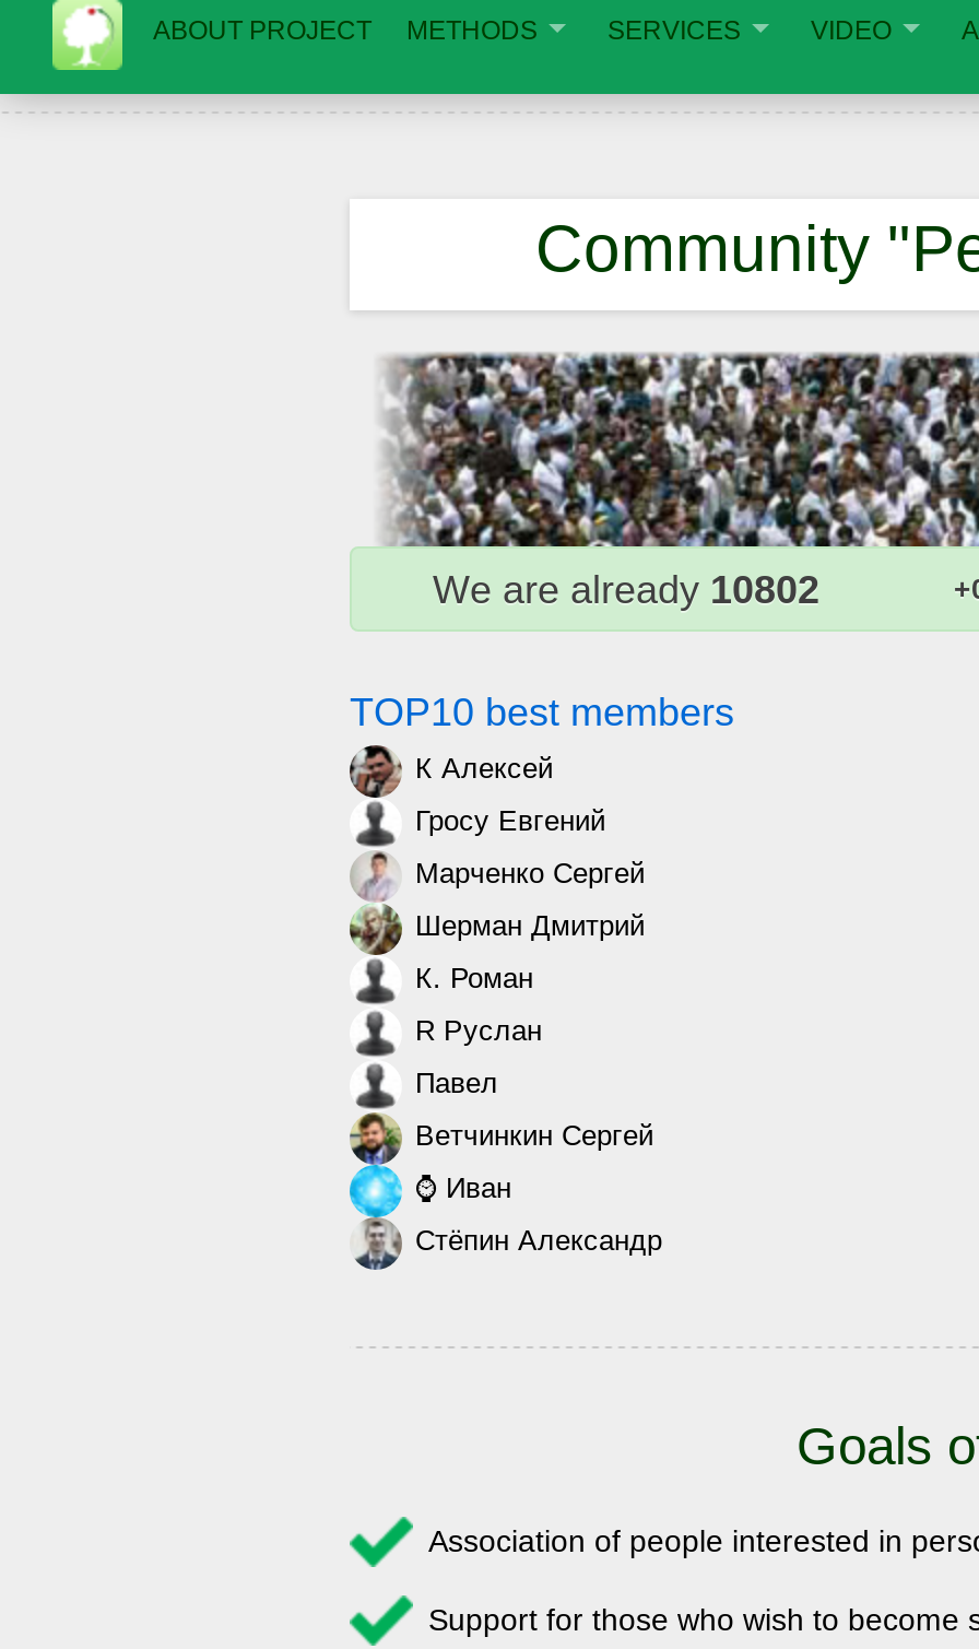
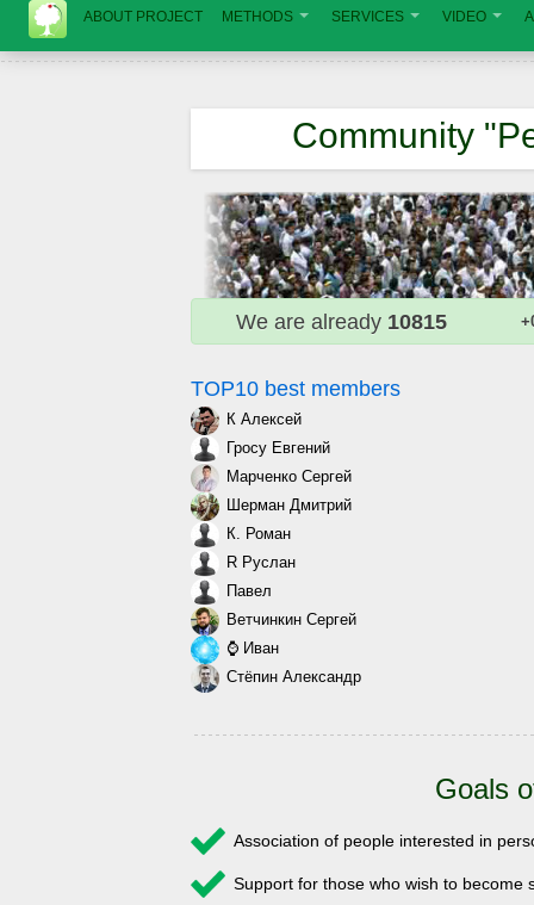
[433,568,819,612] We are already 10802 -> [236,310,447,334] We are already 10815

